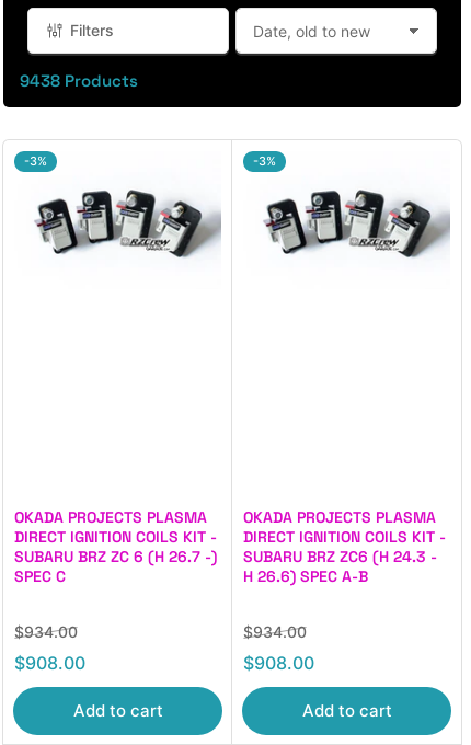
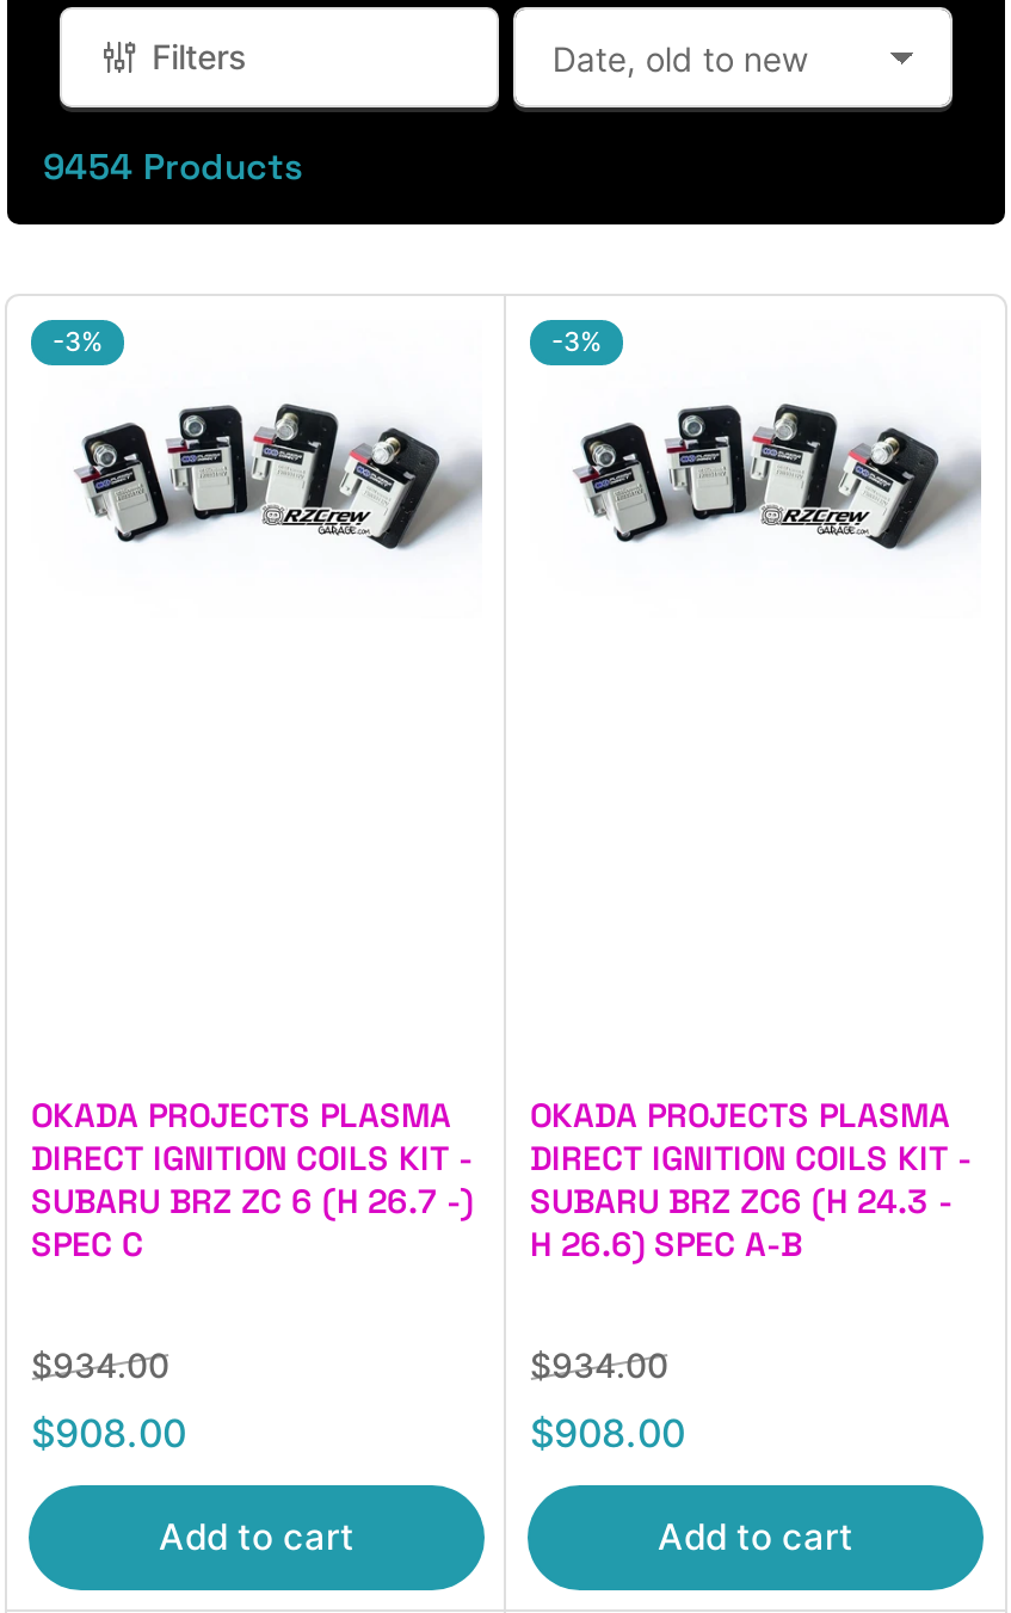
[20,70,138,91] 9438 Products -> [43,143,303,189] 9454 Products

